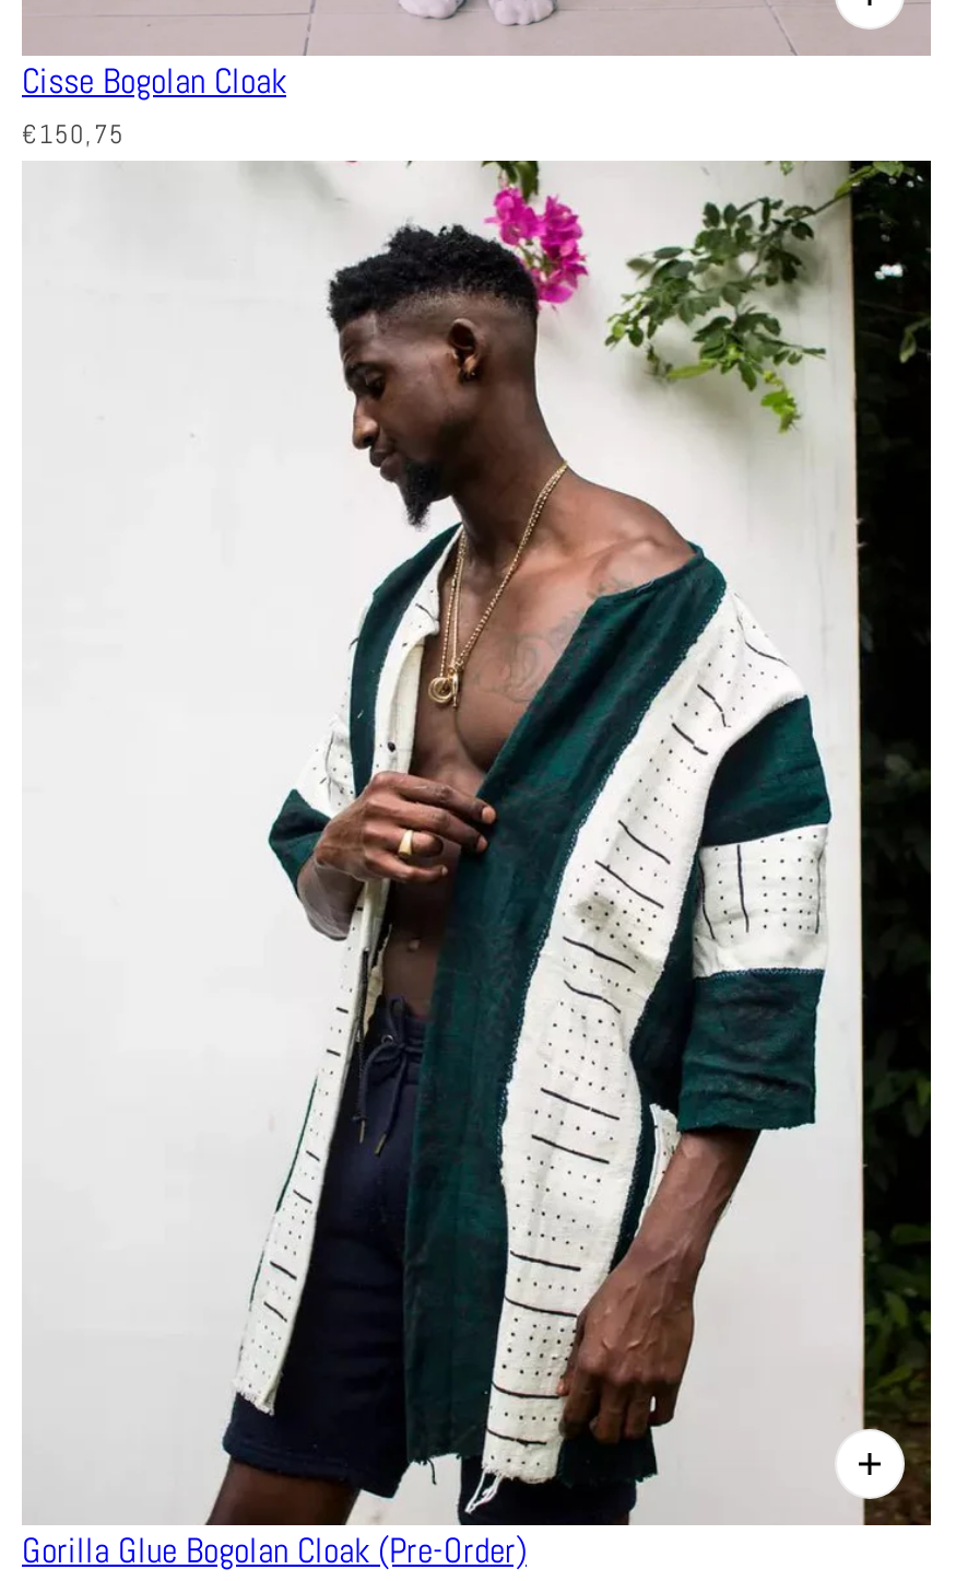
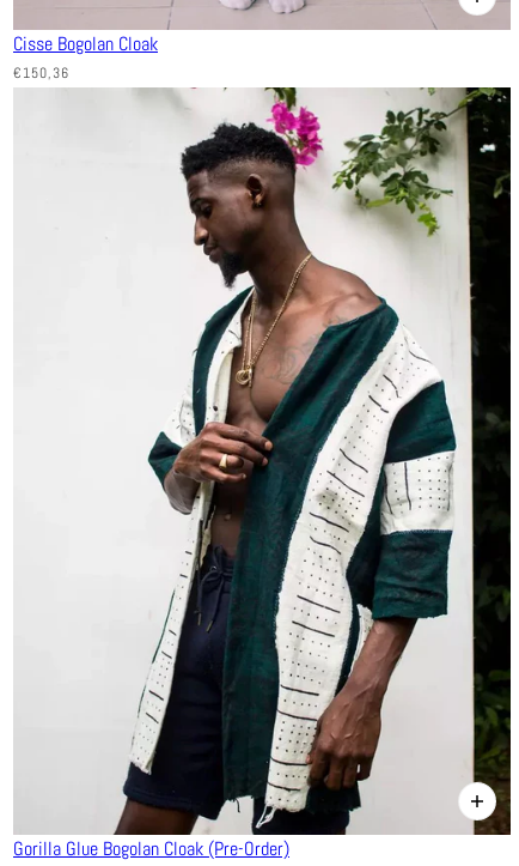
[22,116,125,151] €150,75 -> [13,63,69,83] €150,36

